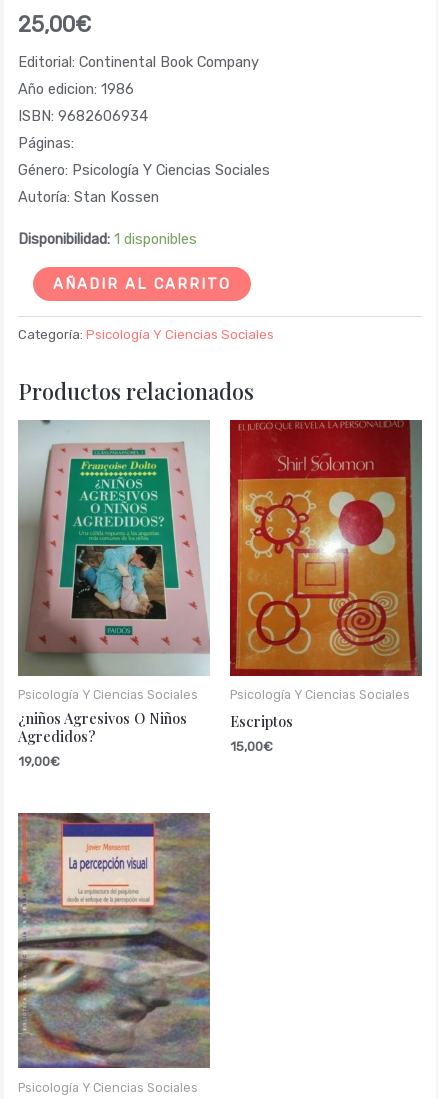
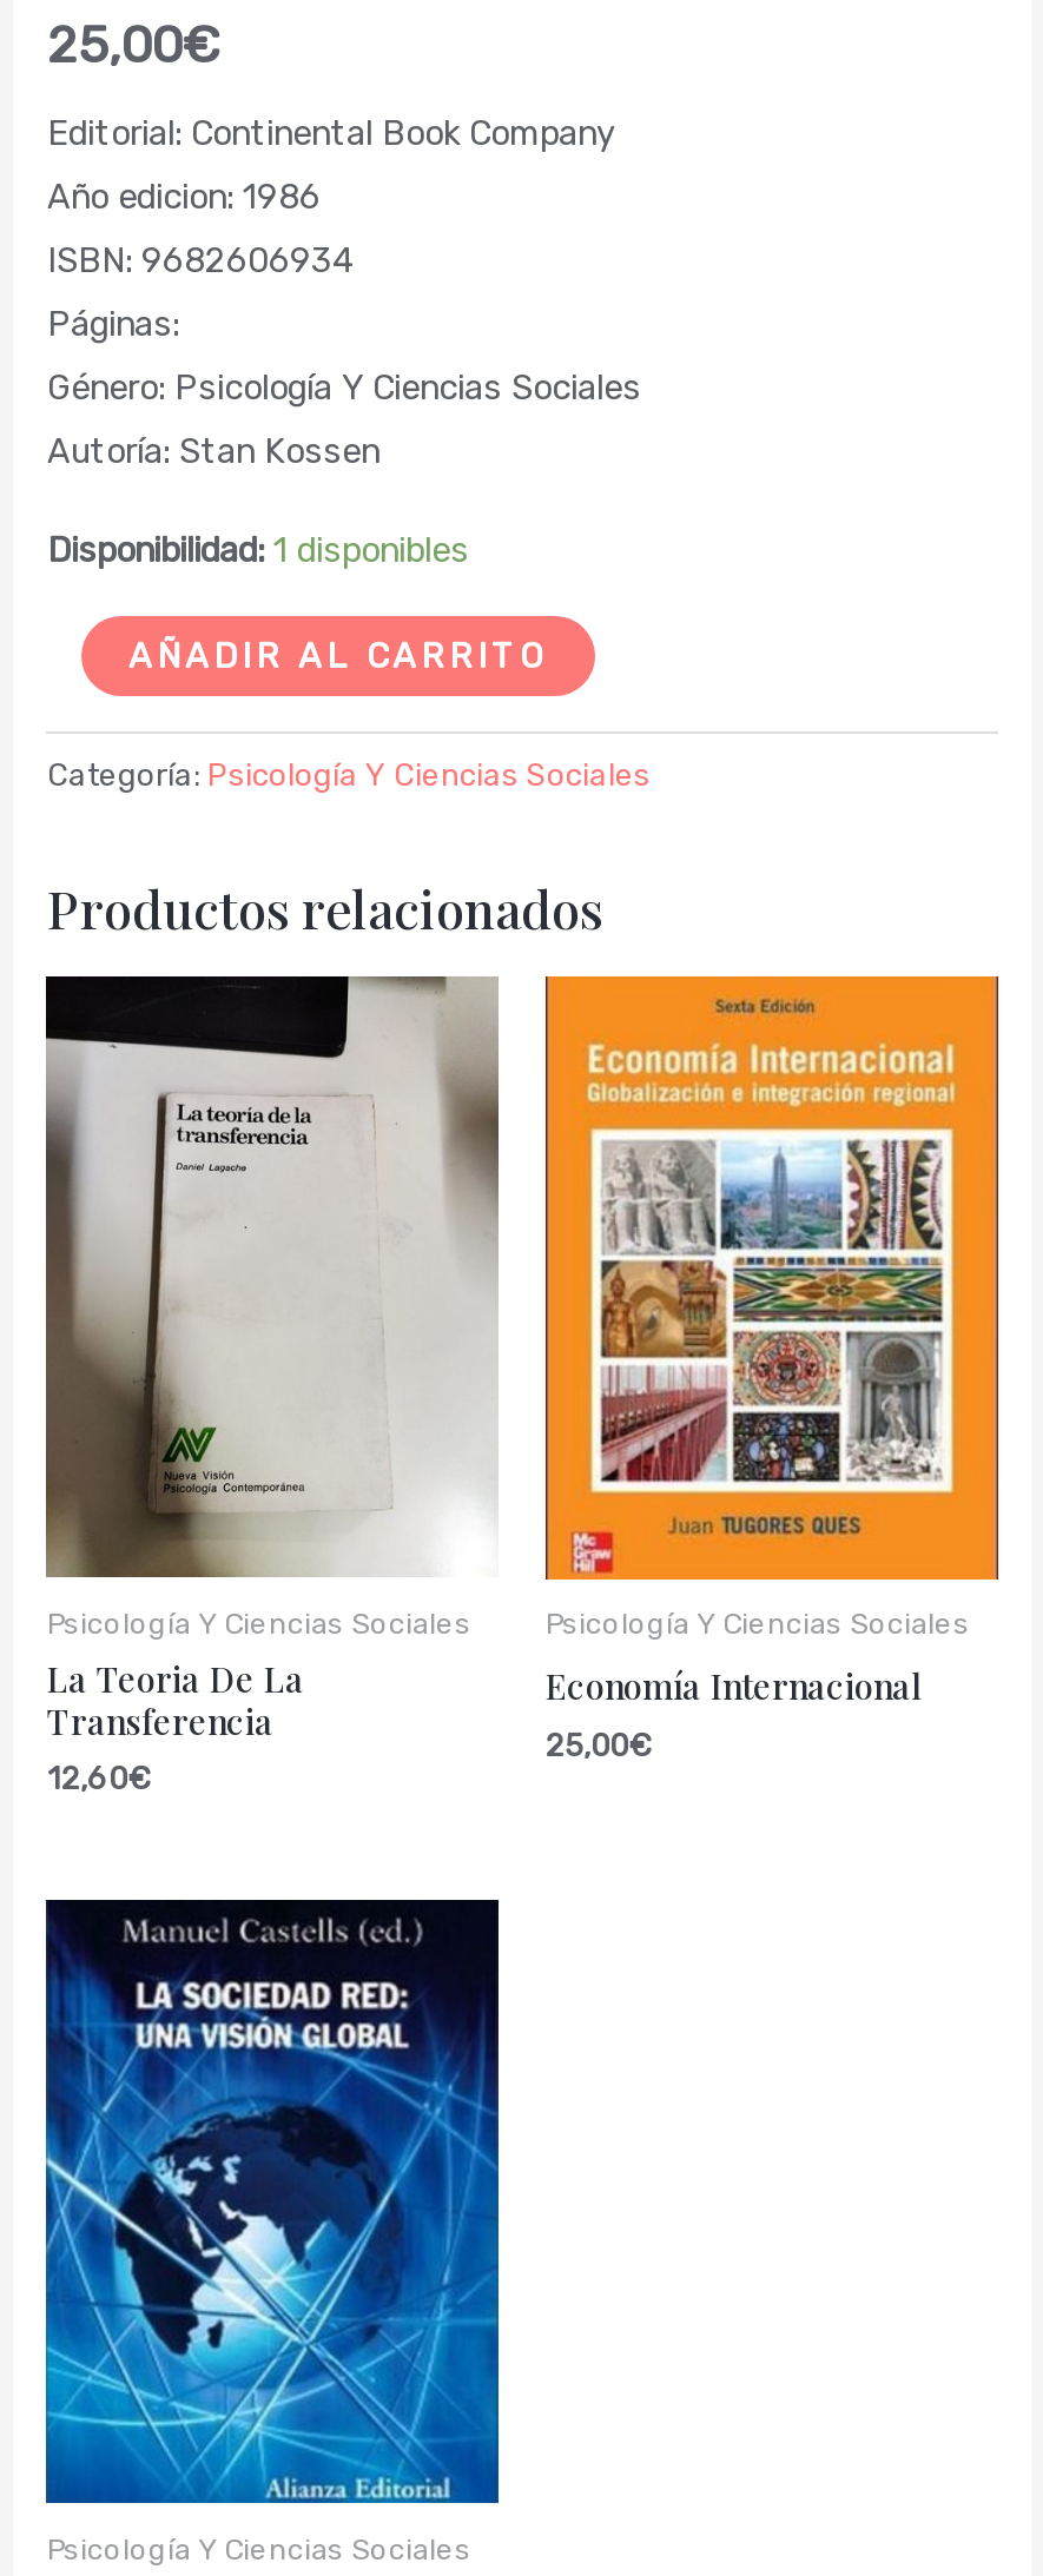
[18,419,210,769] [image] | ¿niños Agresivos O Niños | Agredidos? | 19,00€ -> [44,974,499,1797] [image] | La Teoria De La | Transferencia | 12,60€
[230,419,422,754] [image] | Escriptos | 15,00€ -> [546,974,998,1763] [image] | Economía Internacional | 25,00€
[17,812,211,1069] [image] -> [44,1898,501,2505] [image]

